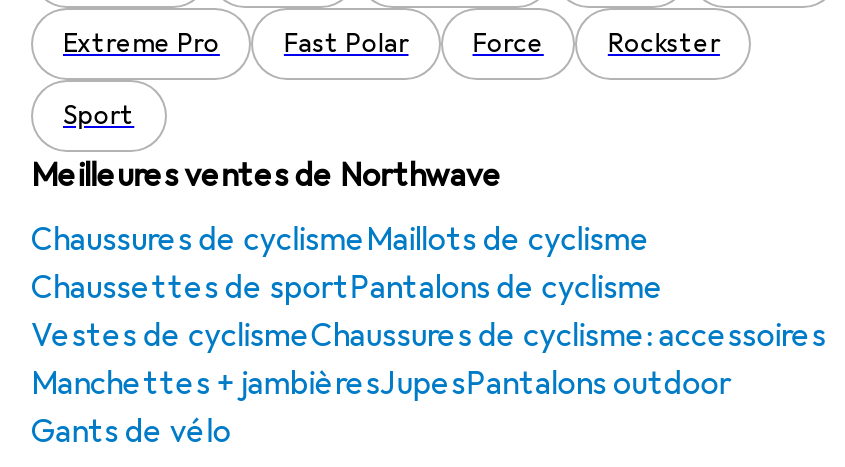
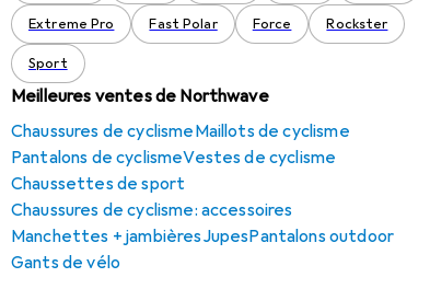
[31,268,826,356] Chaussettes de sportPantalons de cyclisme | Vestes de cyclismeChaussures de cyclisme: accessoires -> [11,147,336,221] Pantalons de cyclismeVestes de cyclisme | Chaussettes de sport | Chaussures de cyclisme: accessoires

